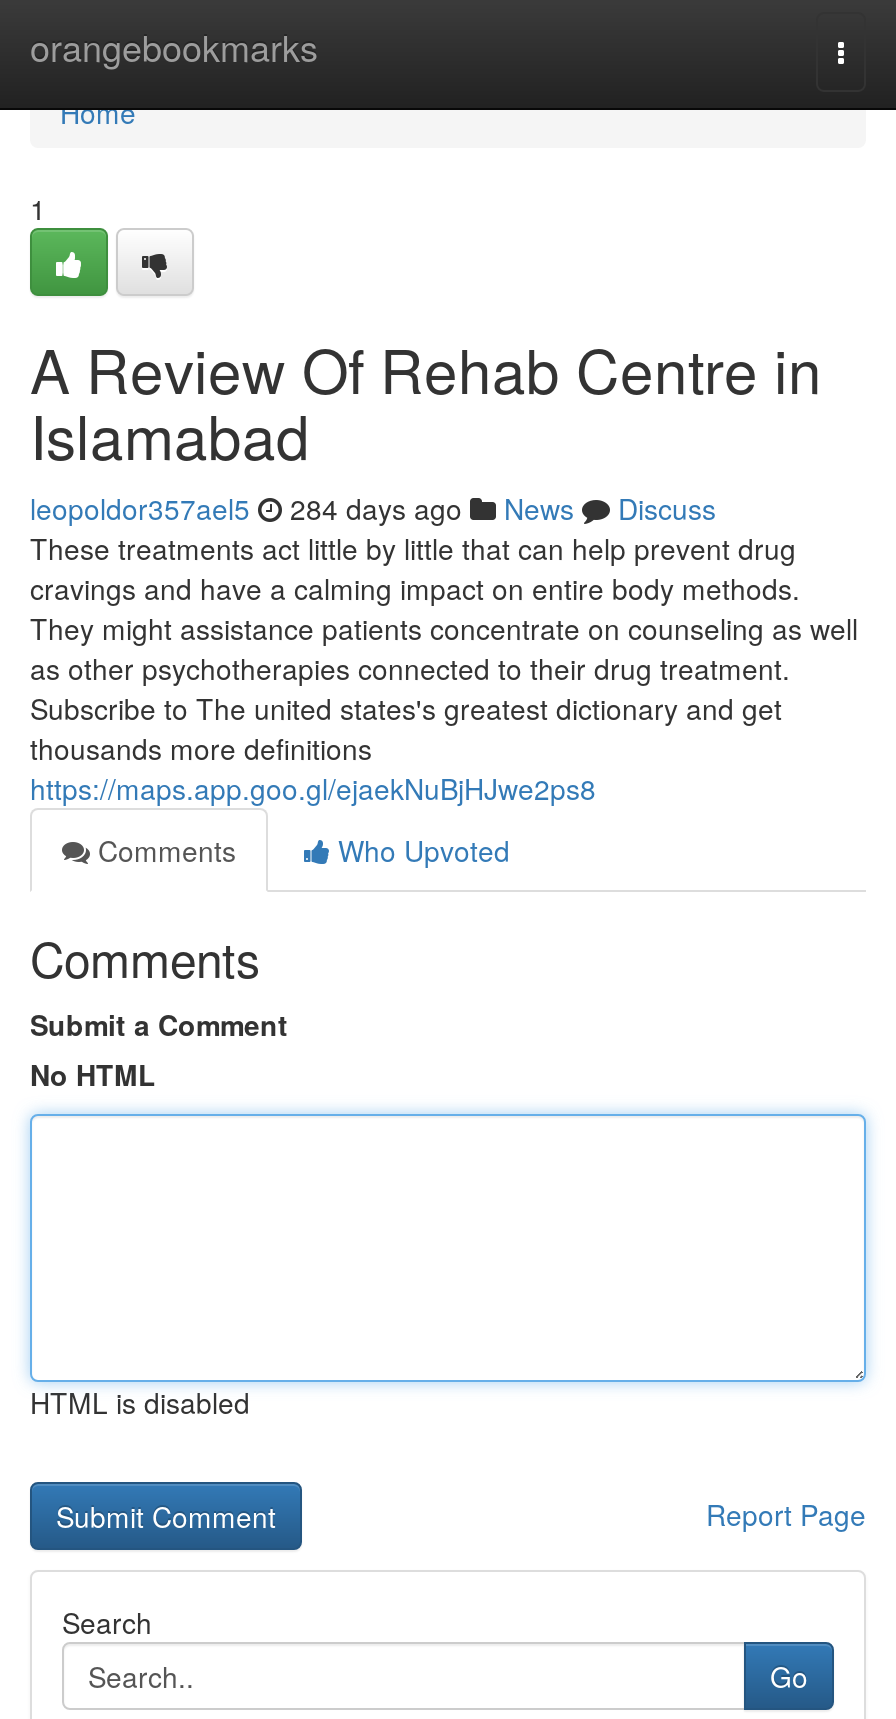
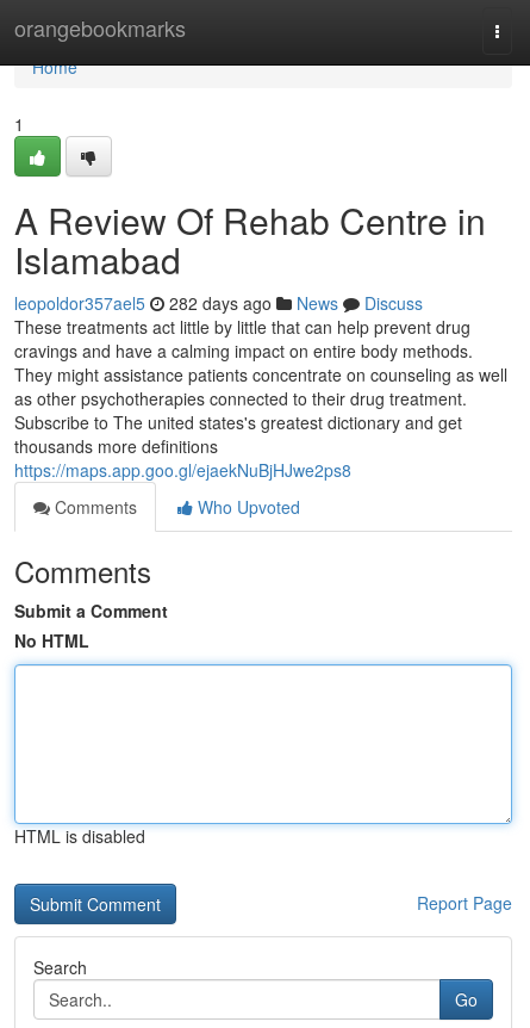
[30,488,716,528] leopoldor357ael5 284 days ago News Discuss -> [14,291,423,315] leopoldor357ael5 282 days ago News Discuss

